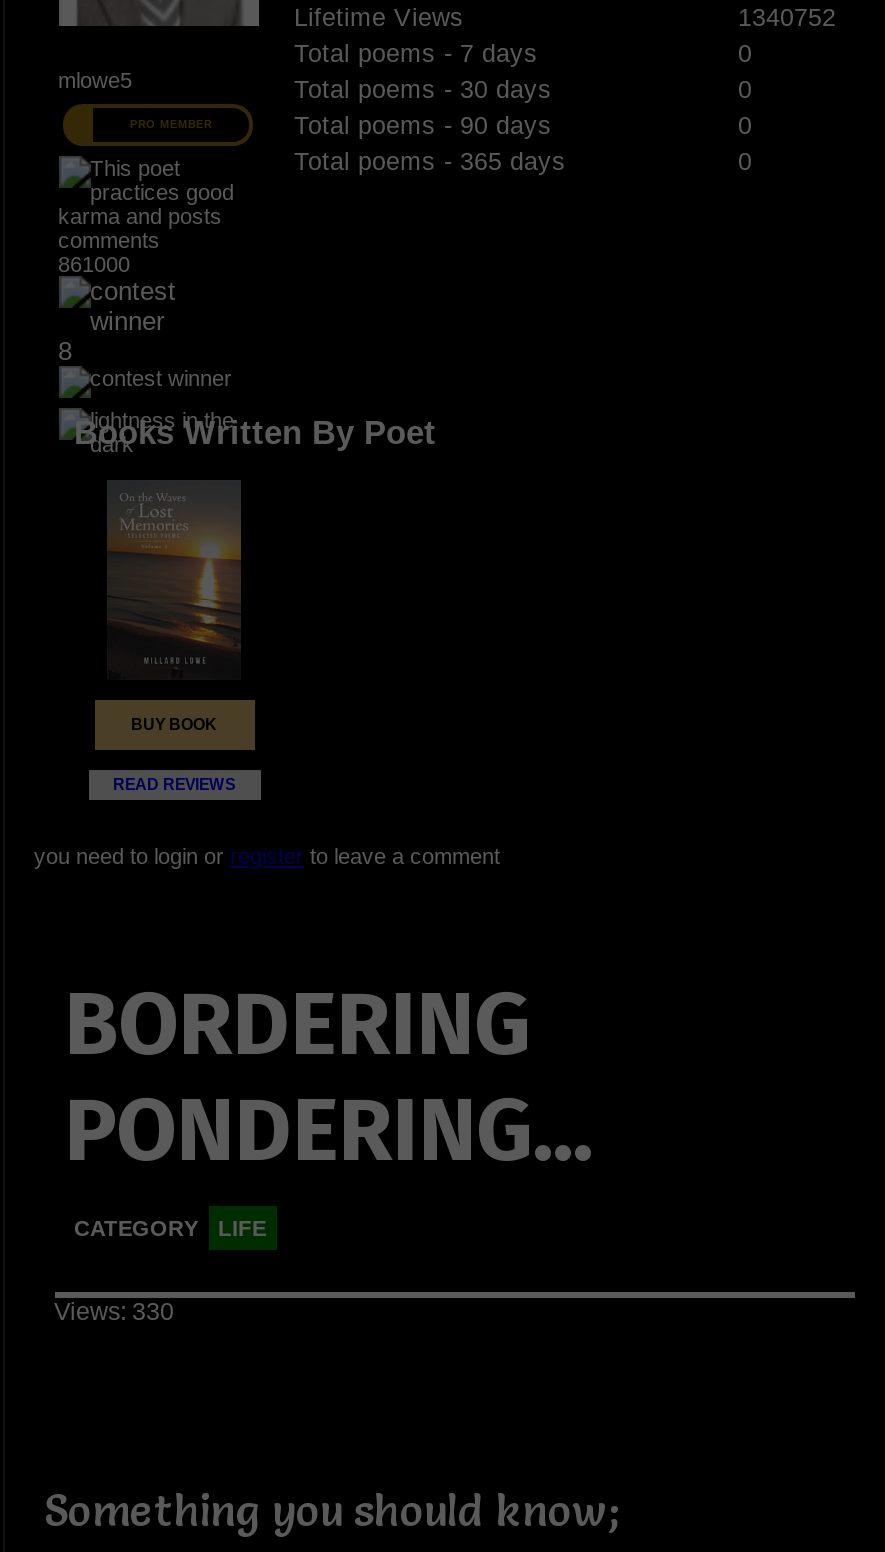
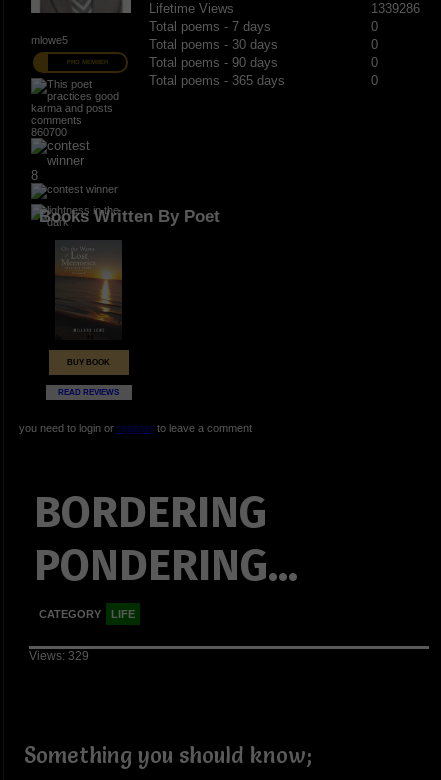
[738,4,836,32] 1340752 -> [370,2,419,16] 1339286
[58,252,130,276] 861000 -> [30,126,66,138] 860700
[54,1299,174,1327] Views: 330 -> [28,649,88,663] Views: 329

